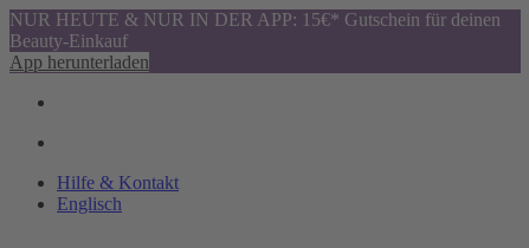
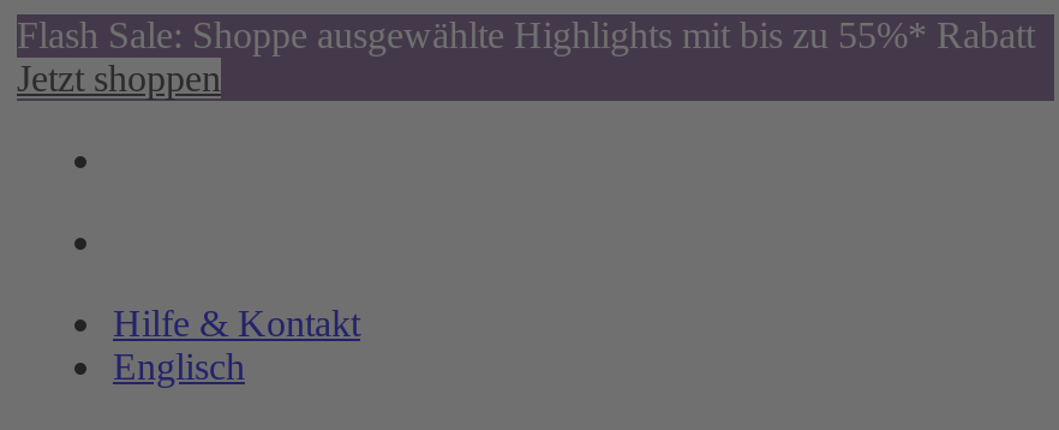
[9,9,501,72] NUR HEUTE & NUR IN DER APP: 15€* Gutschein für deinen | Beauty-Einkauf | App herunterladen -> [17,14,1035,98] Flash Sale: Shoppe ausgewählte Highlights mit bis zu 55%* Rabatt | Jetzt shoppen

